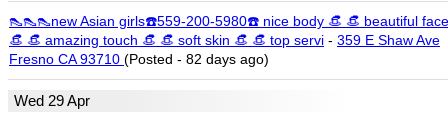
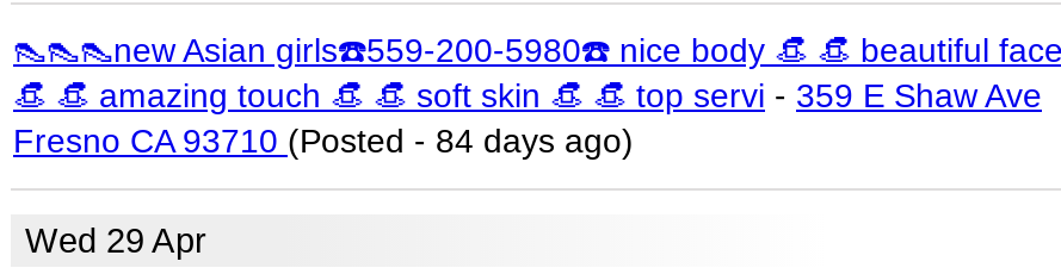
[9,51,269,67] Fresno CA 93710 (Posted - 82 days ago) -> [13,122,634,160] Fresno CA 93710 (Posted - 84 days ago)

